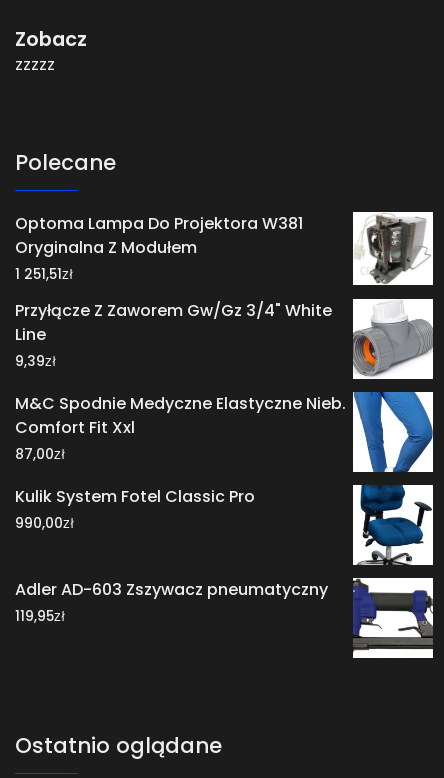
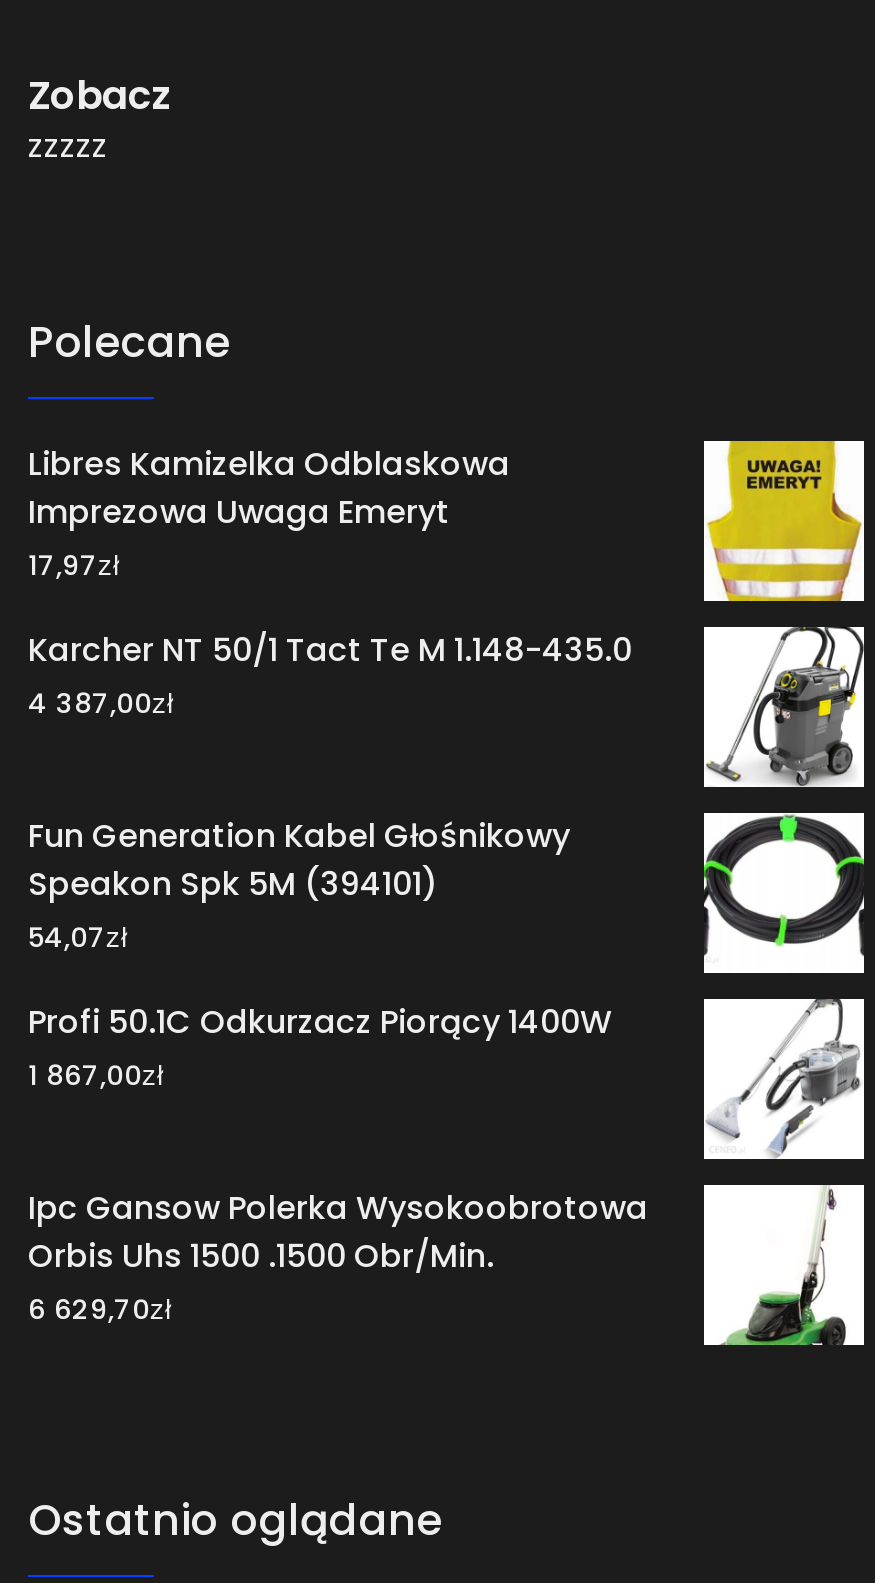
[15,212,303,284] Optoma Lampa Do Projektora W381 | Oryginalna Z Modułem | 1 251,51zł -> [28,441,510,585] Libres Kamizelka Odblaskowa | Imprezowa Uwaga Emeryt | 17,97zł
[356,211,431,286] [image] -> [708,439,864,603] [image]
[15,298,433,379] [image] | Przyłącze Z Zaworem Gw/Gz 3/4" White | Line | 9,39zł -> [28,627,864,787] [image] | Karcher NT 50/1 Tact Te M 1.148-435.0 | 4 387,00zł
[15,392,346,464] M&C Spodnie Medyczne Elastyczne Nieb. | Comfort Fit Xxl | 87,00zł -> [28,813,570,957] Fun Generation Kabel Głośnikowy | Speakon Spk 5M (394101) | 54,07zł
[352,391,434,473] [image] -> [702,811,866,975] [image]
[15,485,255,533] Kulik System Fotel Classic Pro | 990,00zł -> [28,999,612,1095] Profi 50.1C Odkurzacz Piorący 1400W | 1 867,00zł
[356,484,433,565] [image] -> [708,997,860,1161] [image]
[15,578,433,659] [image] | Adler AD-603 Zszywacz pneumatyczny | 119,95zł -> [28,1185,864,1347] [image] | Ipc Gansow Polerka Wysokoobrotowa | Orbis Uhs 1500 .1500 Obr/Min. | 6 629,70zł

